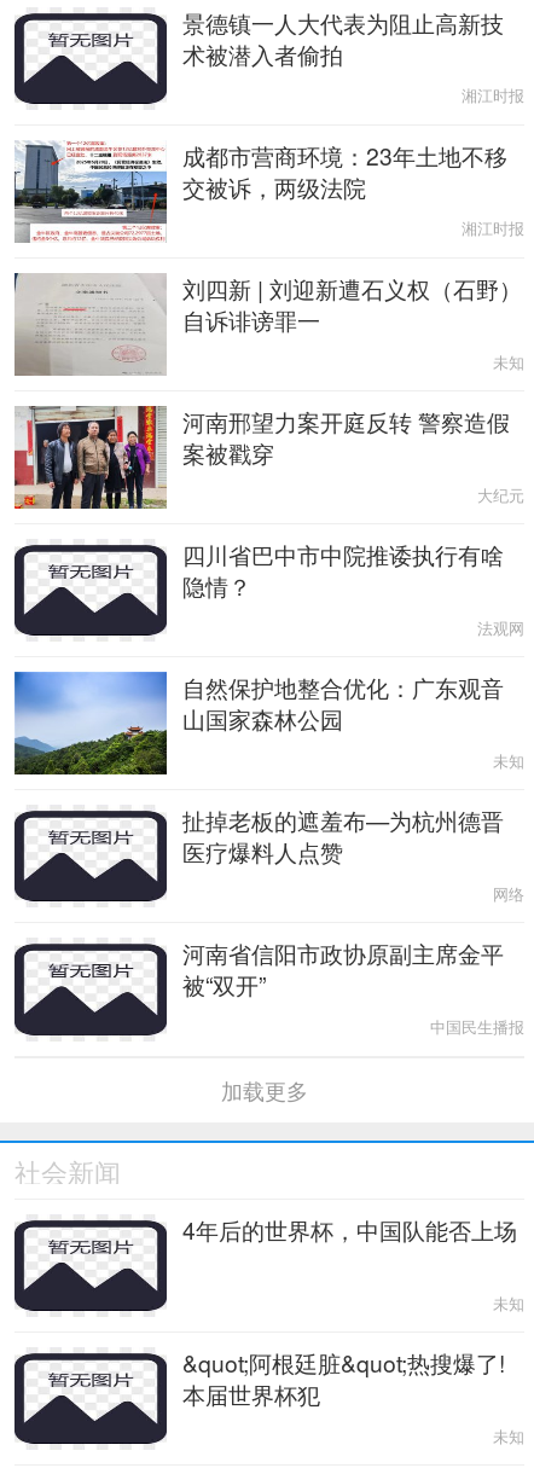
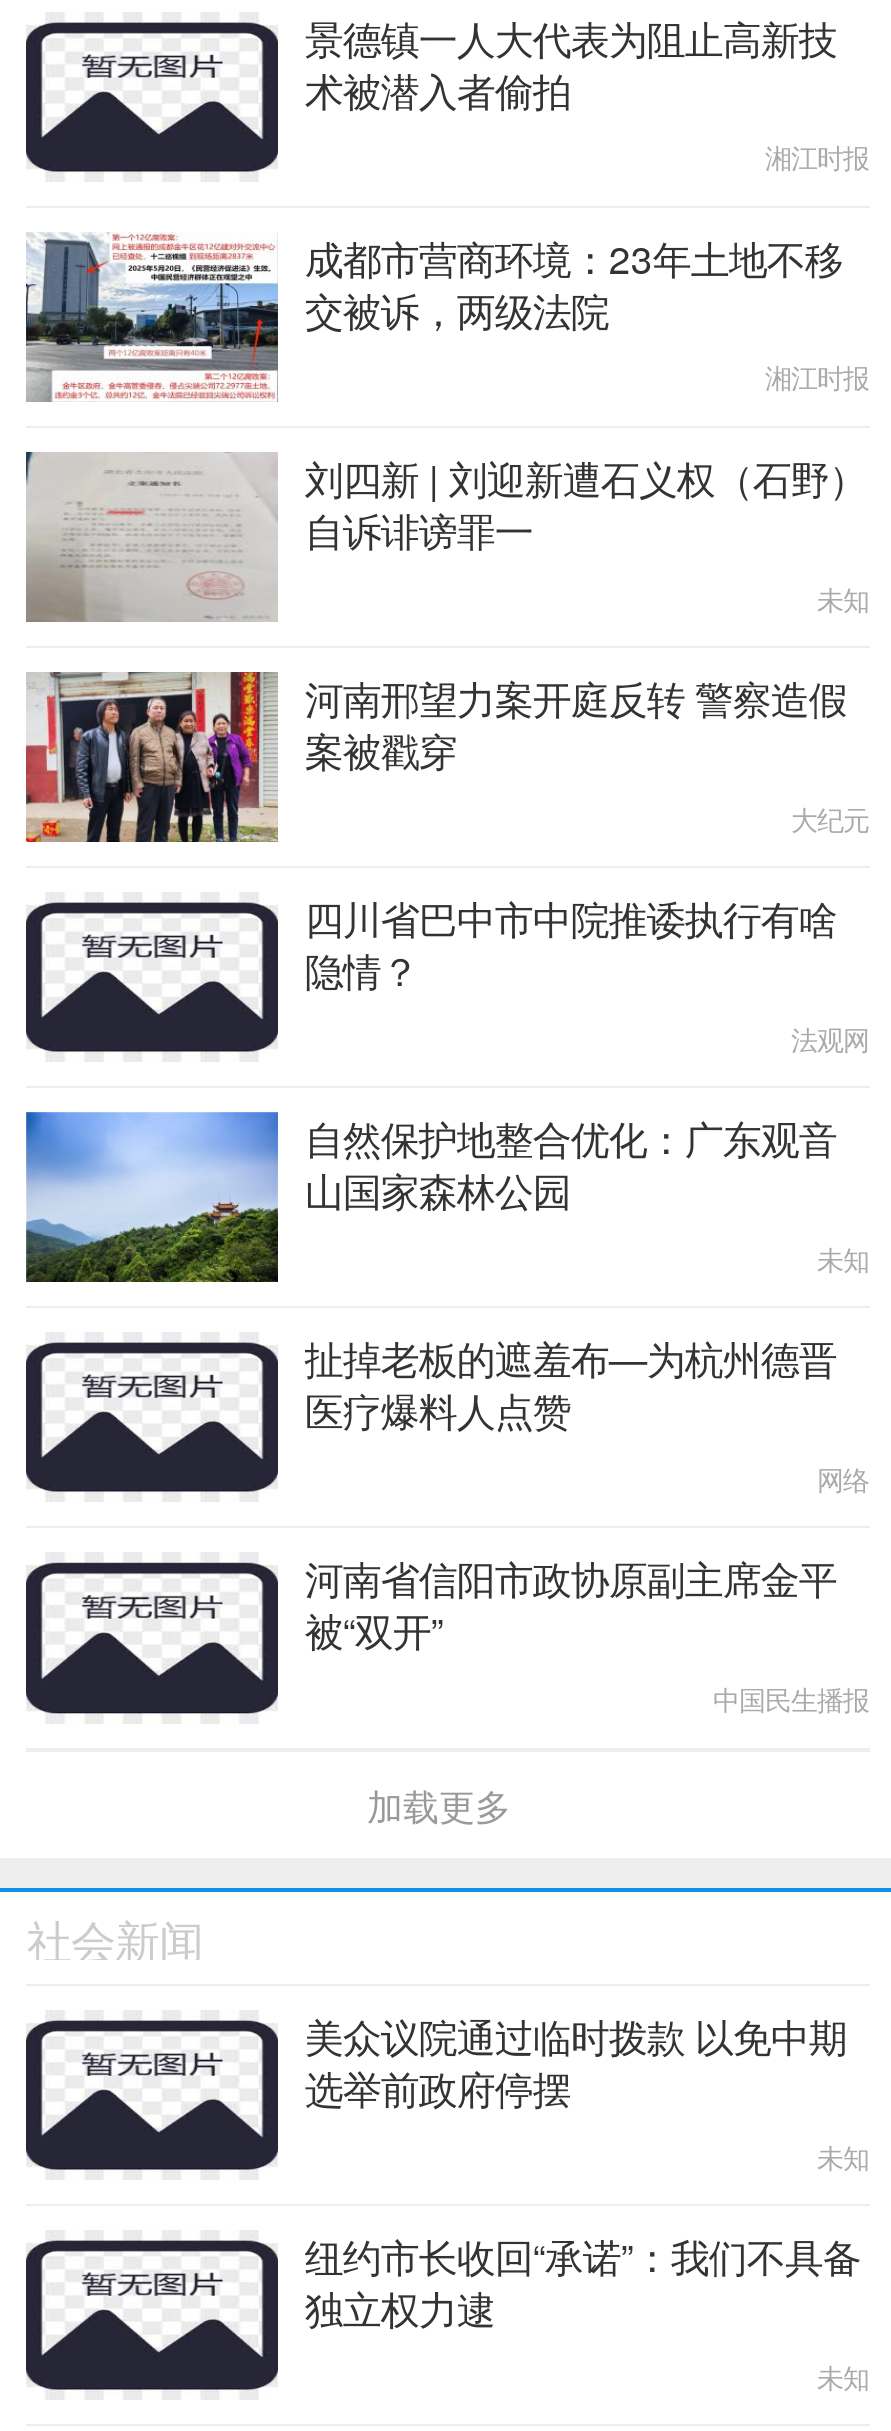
[183,1213,517,1246] 4年后的世界杯，中国队能否上场 -> [305,2008,847,2114] 美众议院通过临时拨款 以免中期 | 选举前政府停摆
[183,1346,505,1410] &quot;阿根廷脏&quot;热搜爆了! | 本届世界杯犯 -> [305,2228,861,2334] 纽约市长收回“承诺”：我们不具备 | 独立权力逮

